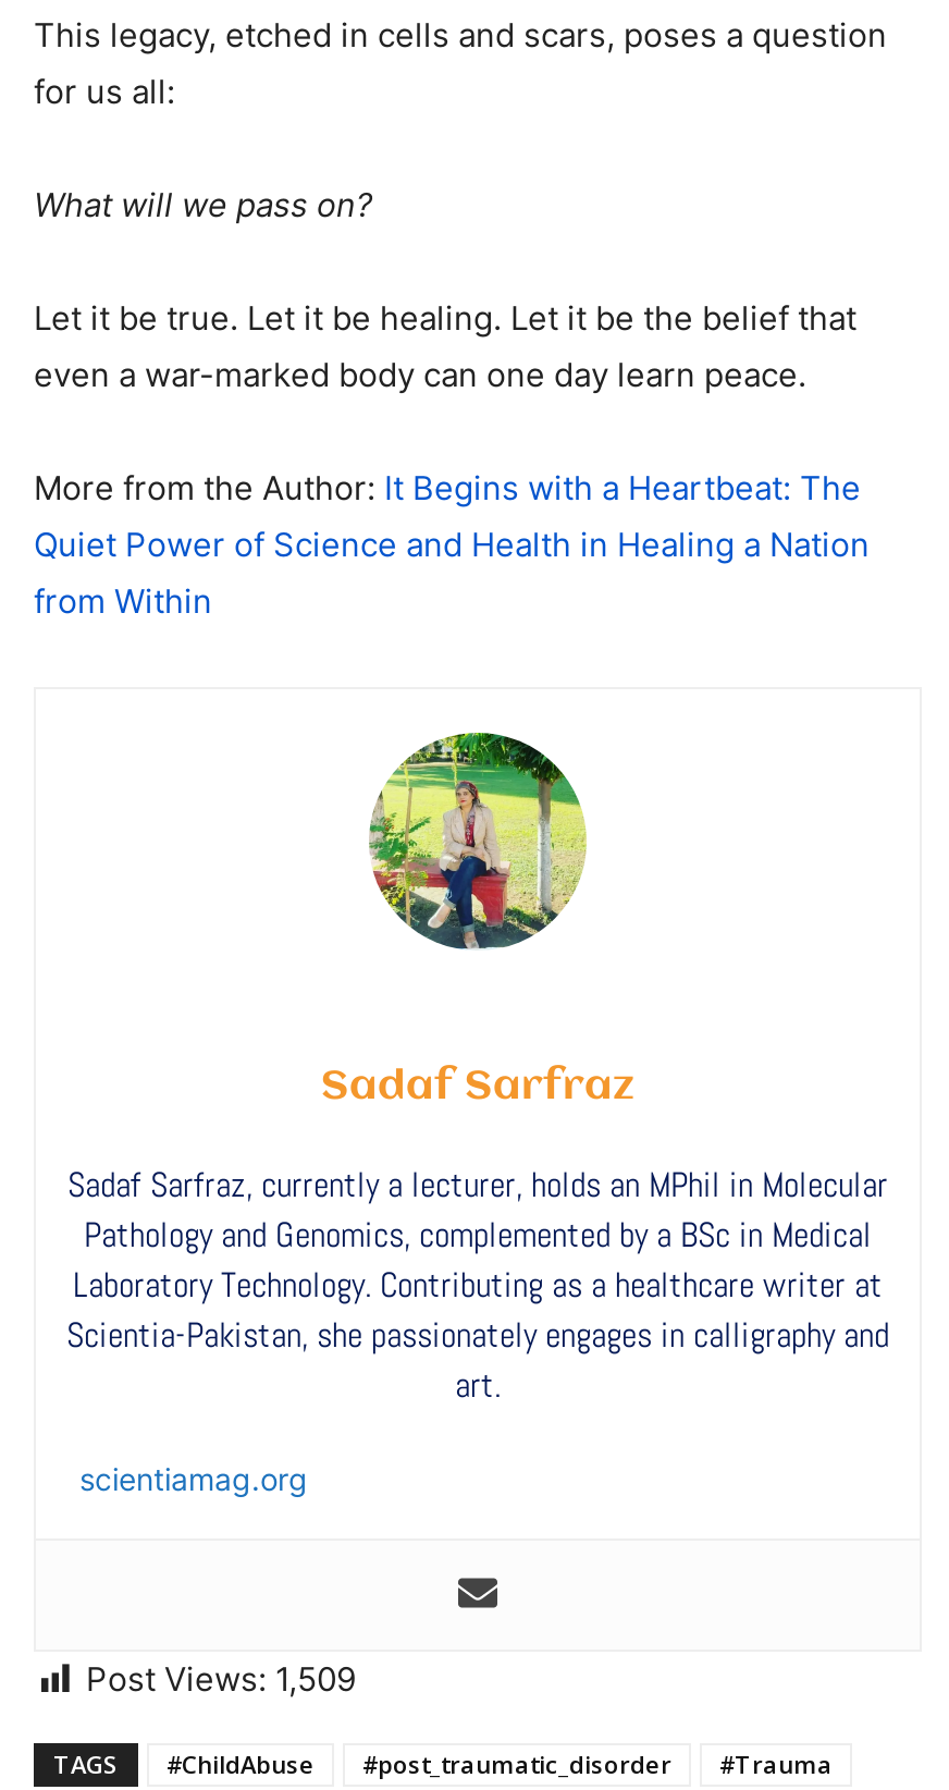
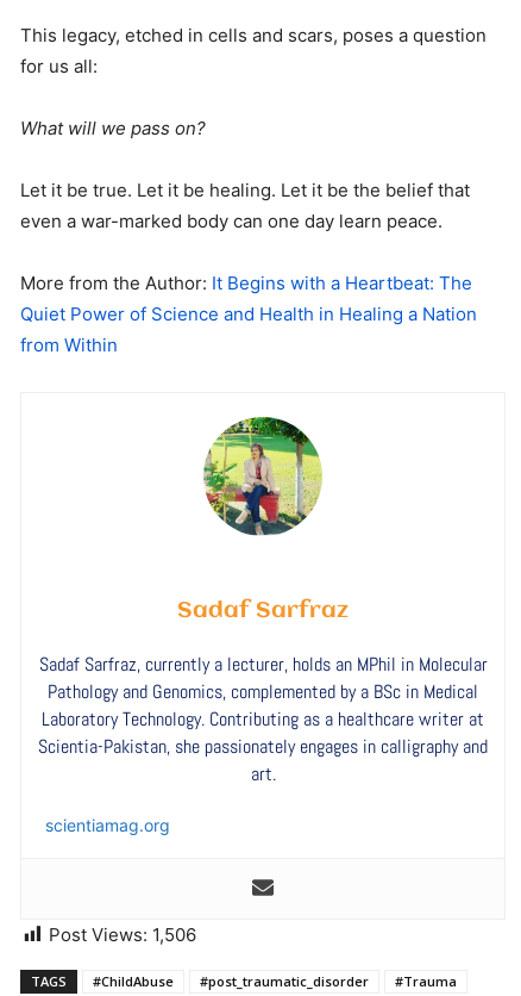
[86,1659,356,1700] Post Views: 1,509 -> [49,923,196,946] Post Views: 1,506

